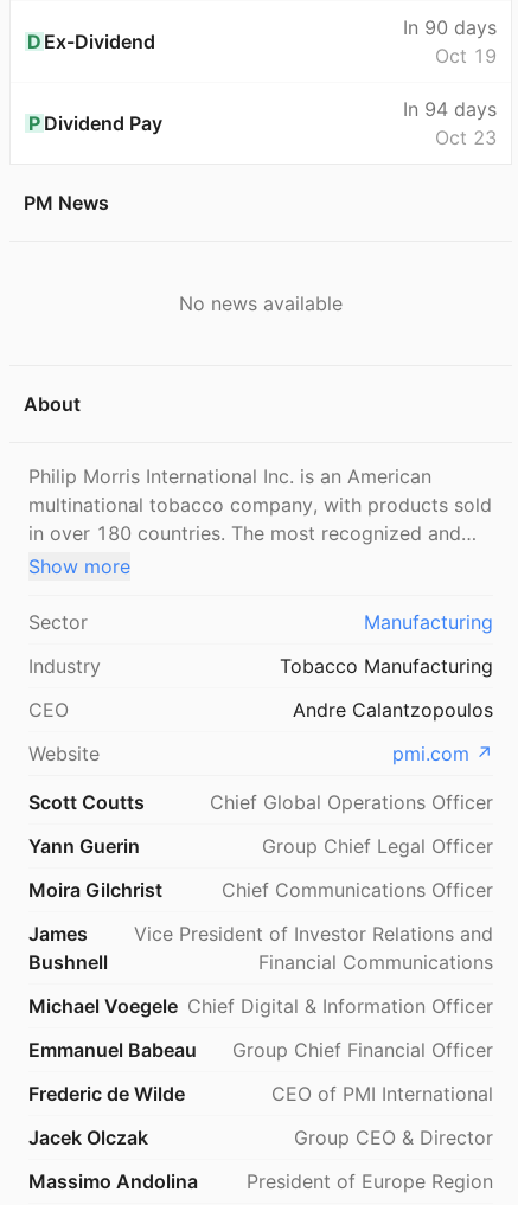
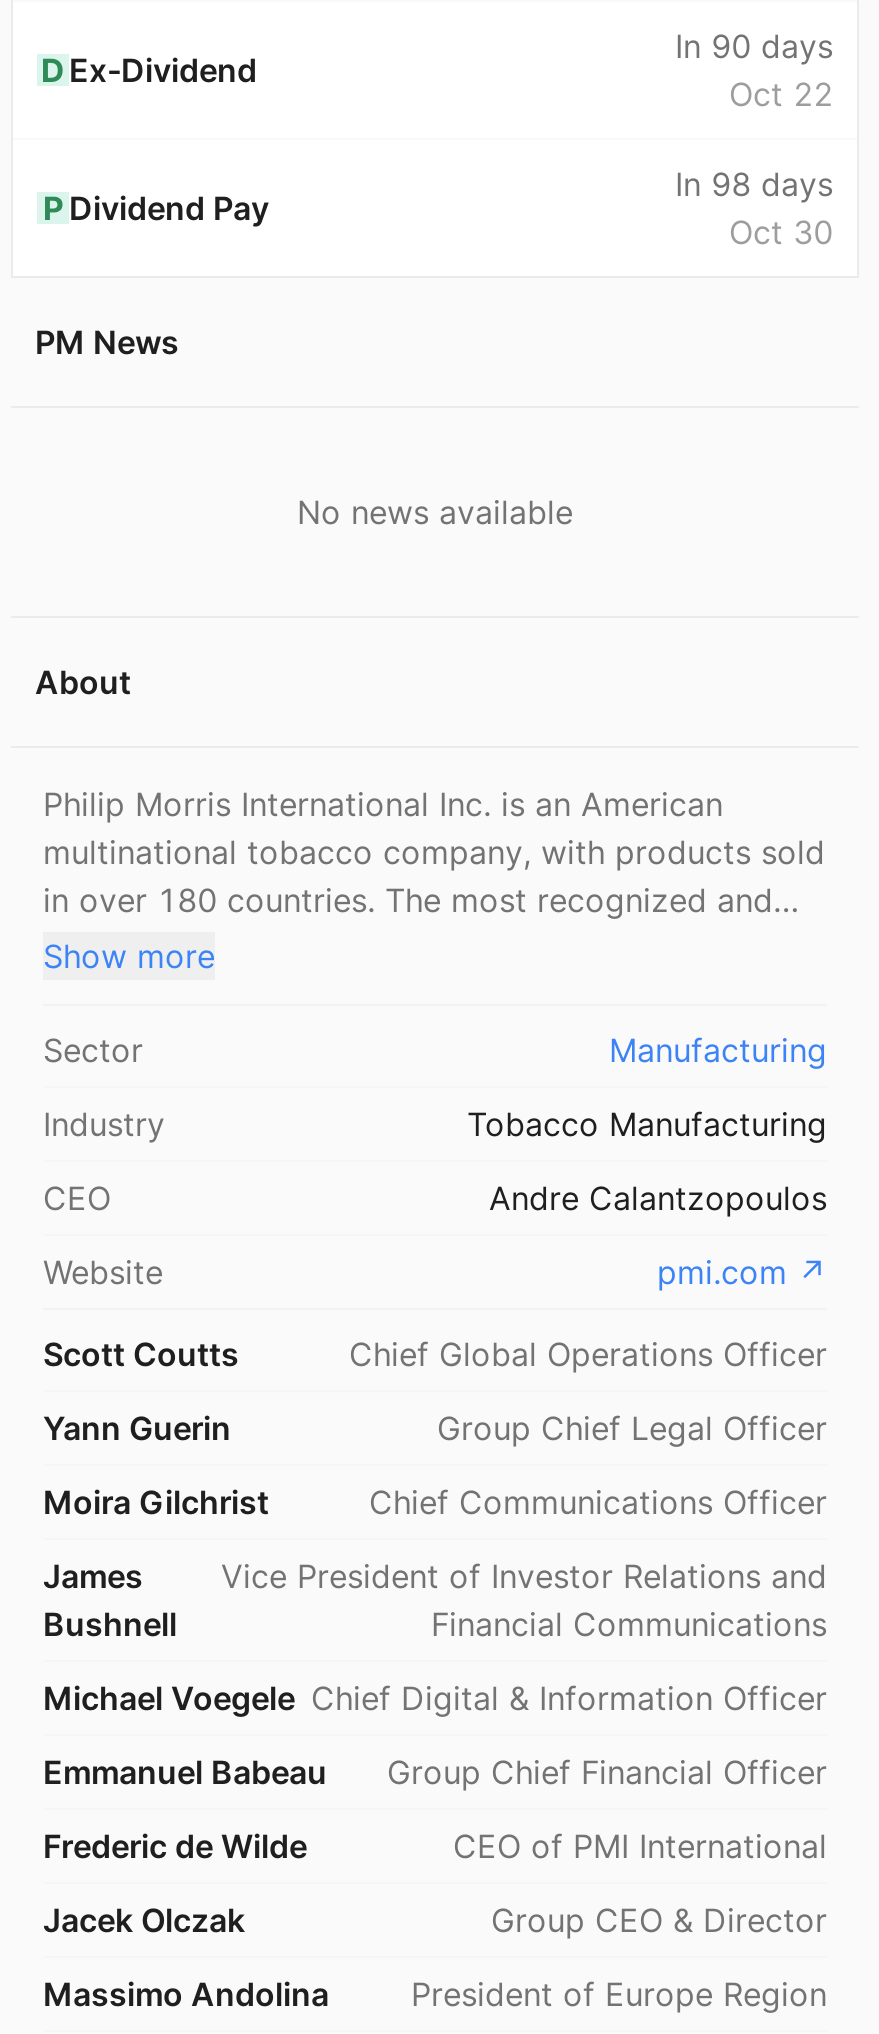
[435,44,497,68] Oct 19 -> [729,74,833,114] Oct 22
[403,97,497,121] In 94 days -> [675,164,833,204] In 98 days
[435,126,497,149] Oct 23 -> [729,212,833,252] Oct 30

